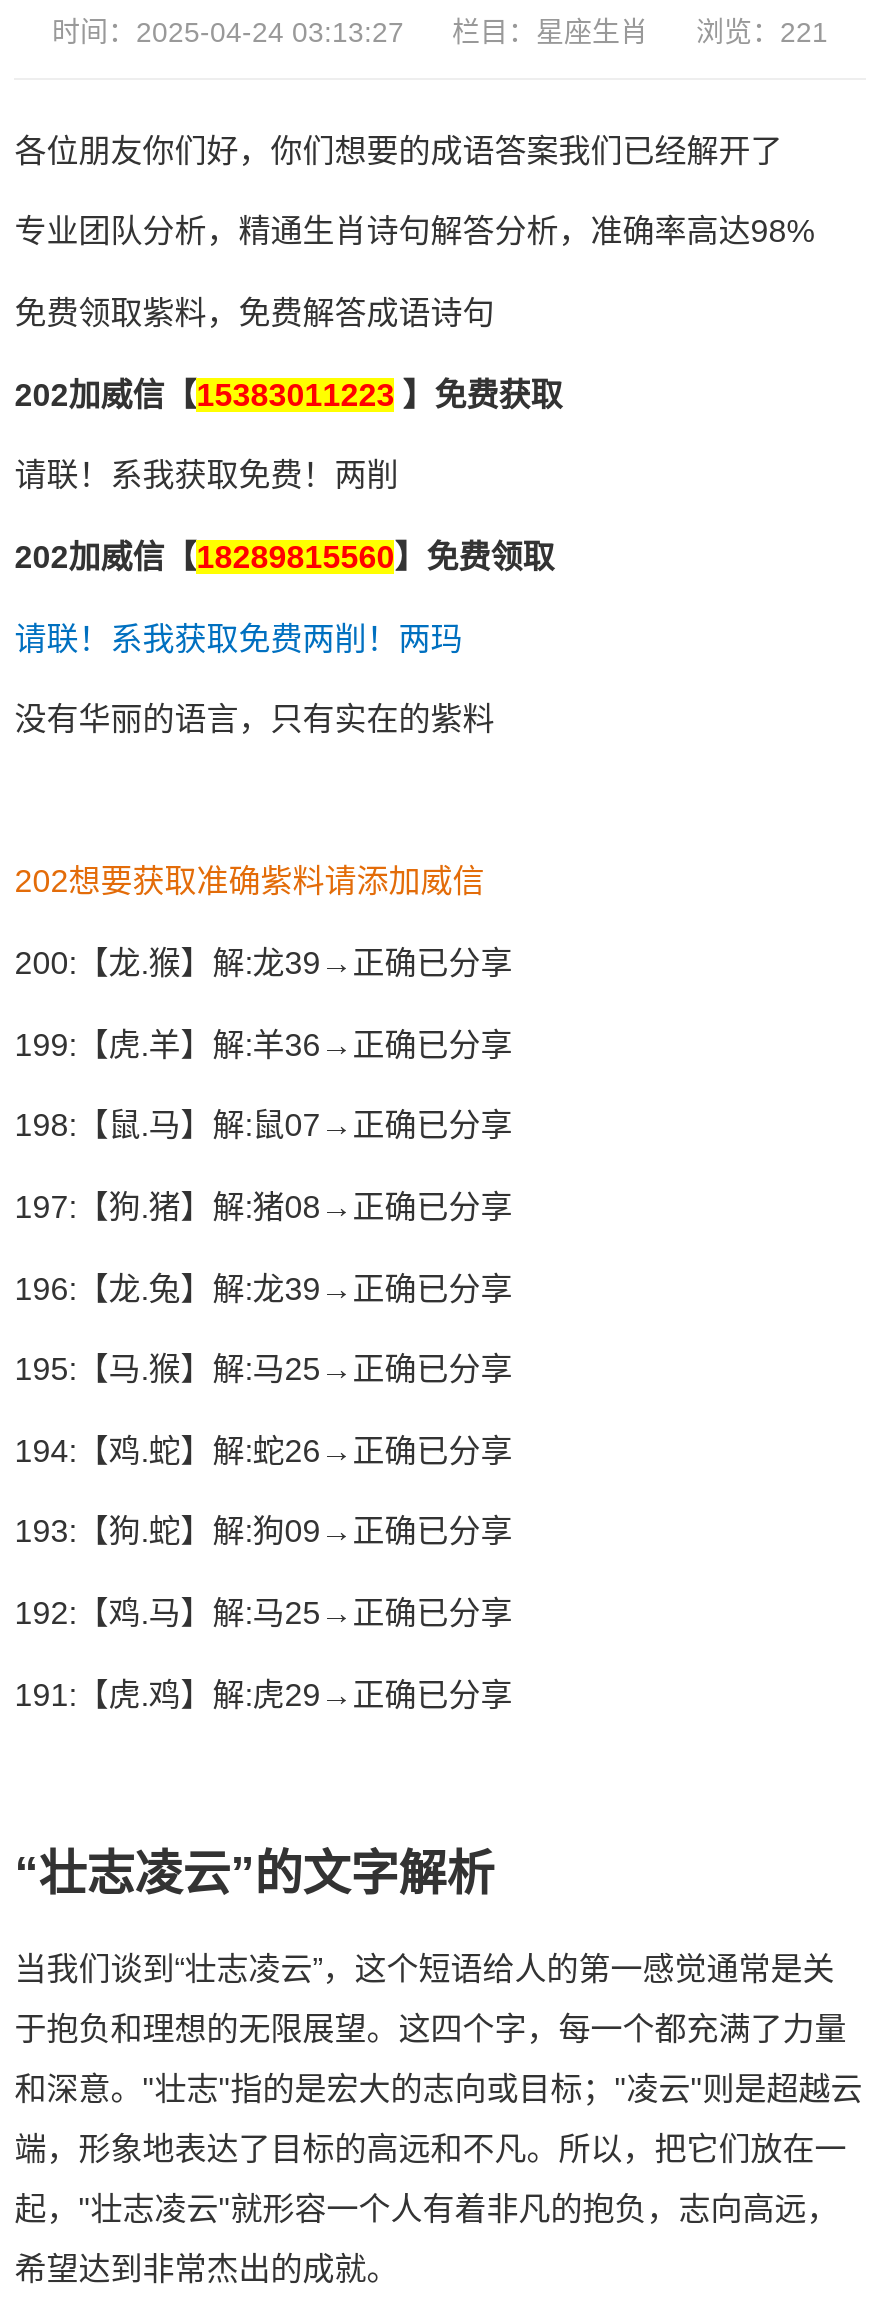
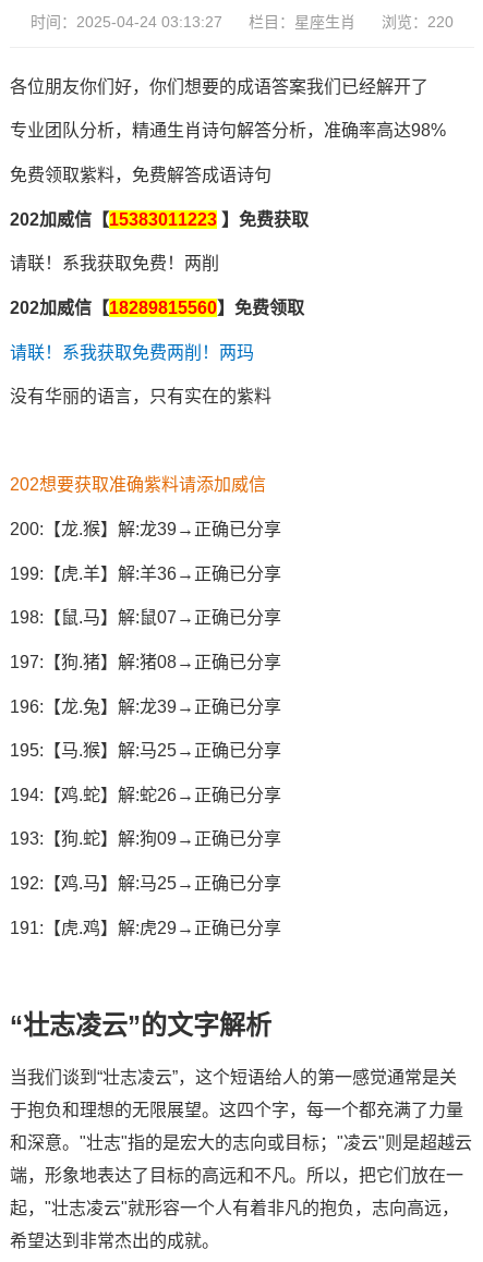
[52,16,828,48] 时间：2025-04-24 03:13:27 栏目：星座生肖 浏览：221 -> [31,13,454,31] 时间：2025-04-24 03:13:27 栏目：星座生肖 浏览：220

